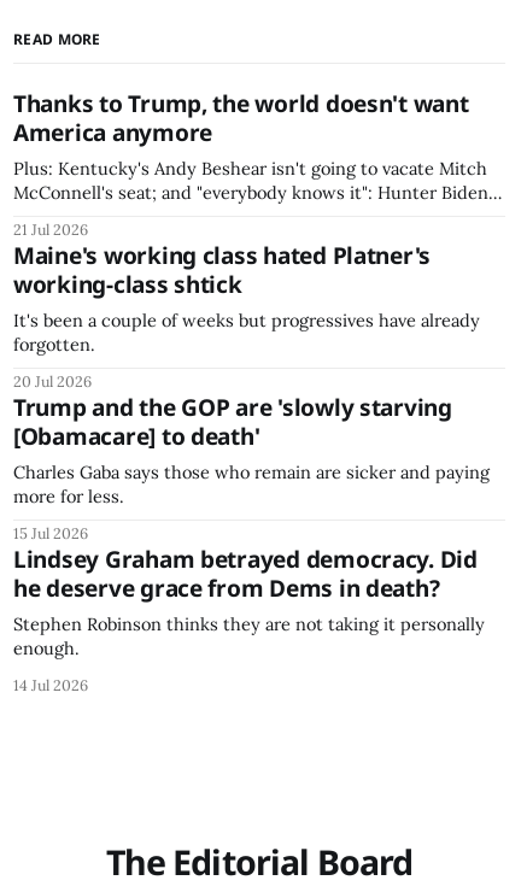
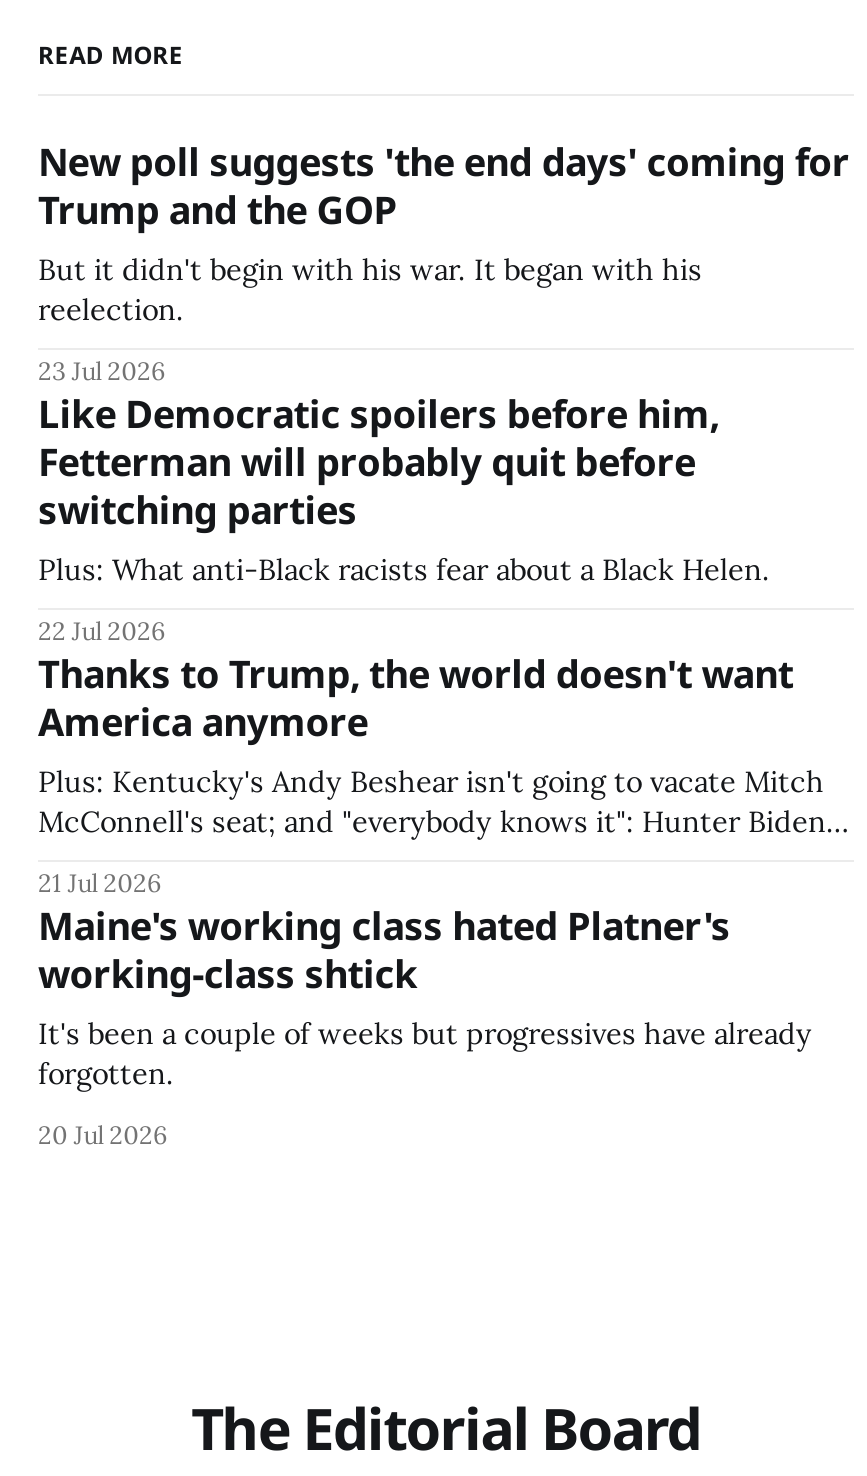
none -> [38,136,849,646] New poll suggests 'the end days' coming for | Trump and the GOP | But it didn't begin with his war. It began with his | reelection. | 23 Jul 2026 | Like Democratic spoilers before him, | Fetterman will probably quit before | switching parties | Plus: What anti-Black racists fear about a Black Helen. | 22 Jul 2026
moved [13,88,488,391] -> [38,648,826,1150]: Thanks to Trump, the world doesn't want | America anymore | Plus: Kentucky's Andy Beshear isn't going to vacate Mitch | ... | forgotten. | 20 Jul 2026
[13,392,490,694] Trump and the GOP are 'slowly starving | [Obamacare] to death' | Charles Gaba says those who remain are sicker and paying | more for less. | 15 Jul 2026 | Lindsey Graham betrayed democracy. Did | he deserve grace from Dems in death? | Stephen Robinson thinks they are not taking it personally | enough. | 14 Jul 2026 -> none

